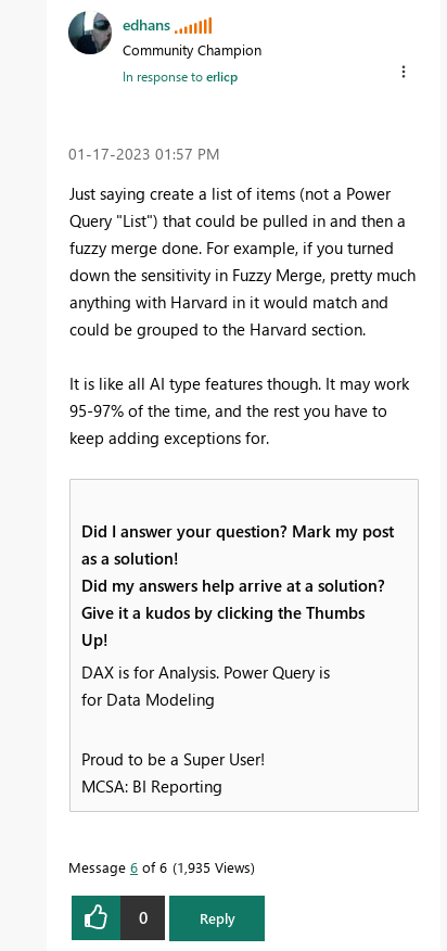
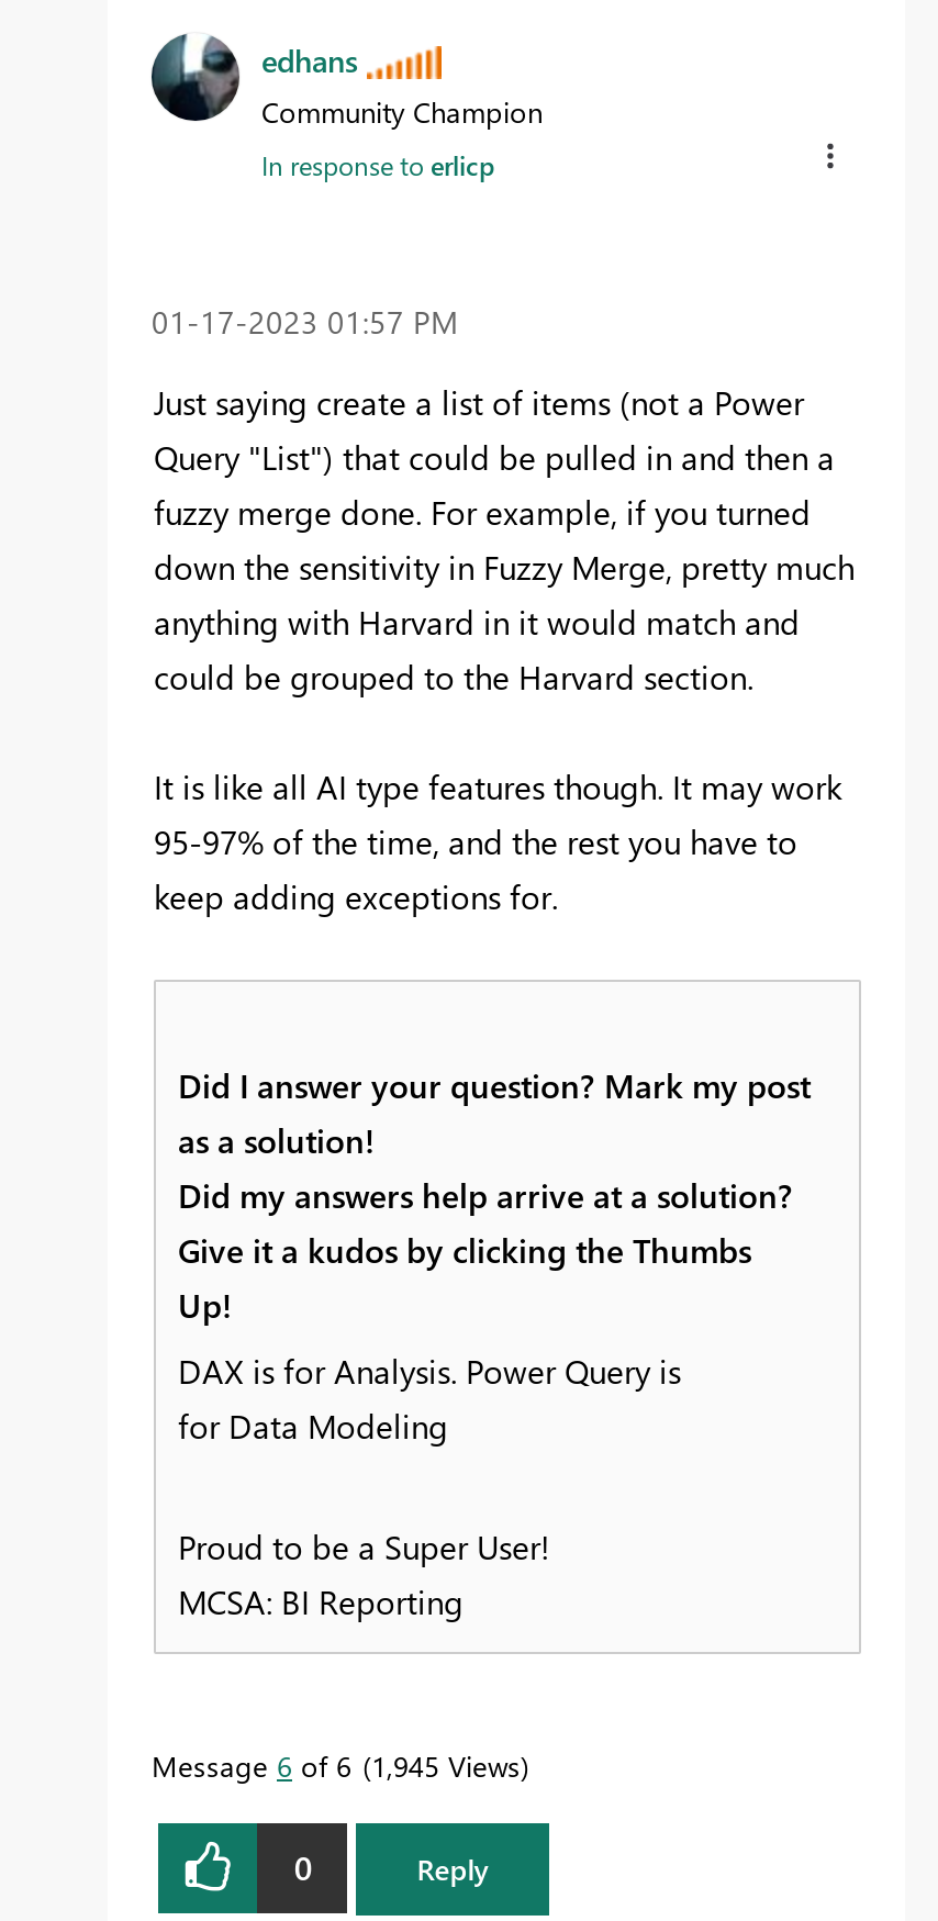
[68,858,251,876] Message 6 of 6 1,935 Views -> [152,1746,521,1783] Message 6 of 6 1,945 Views

